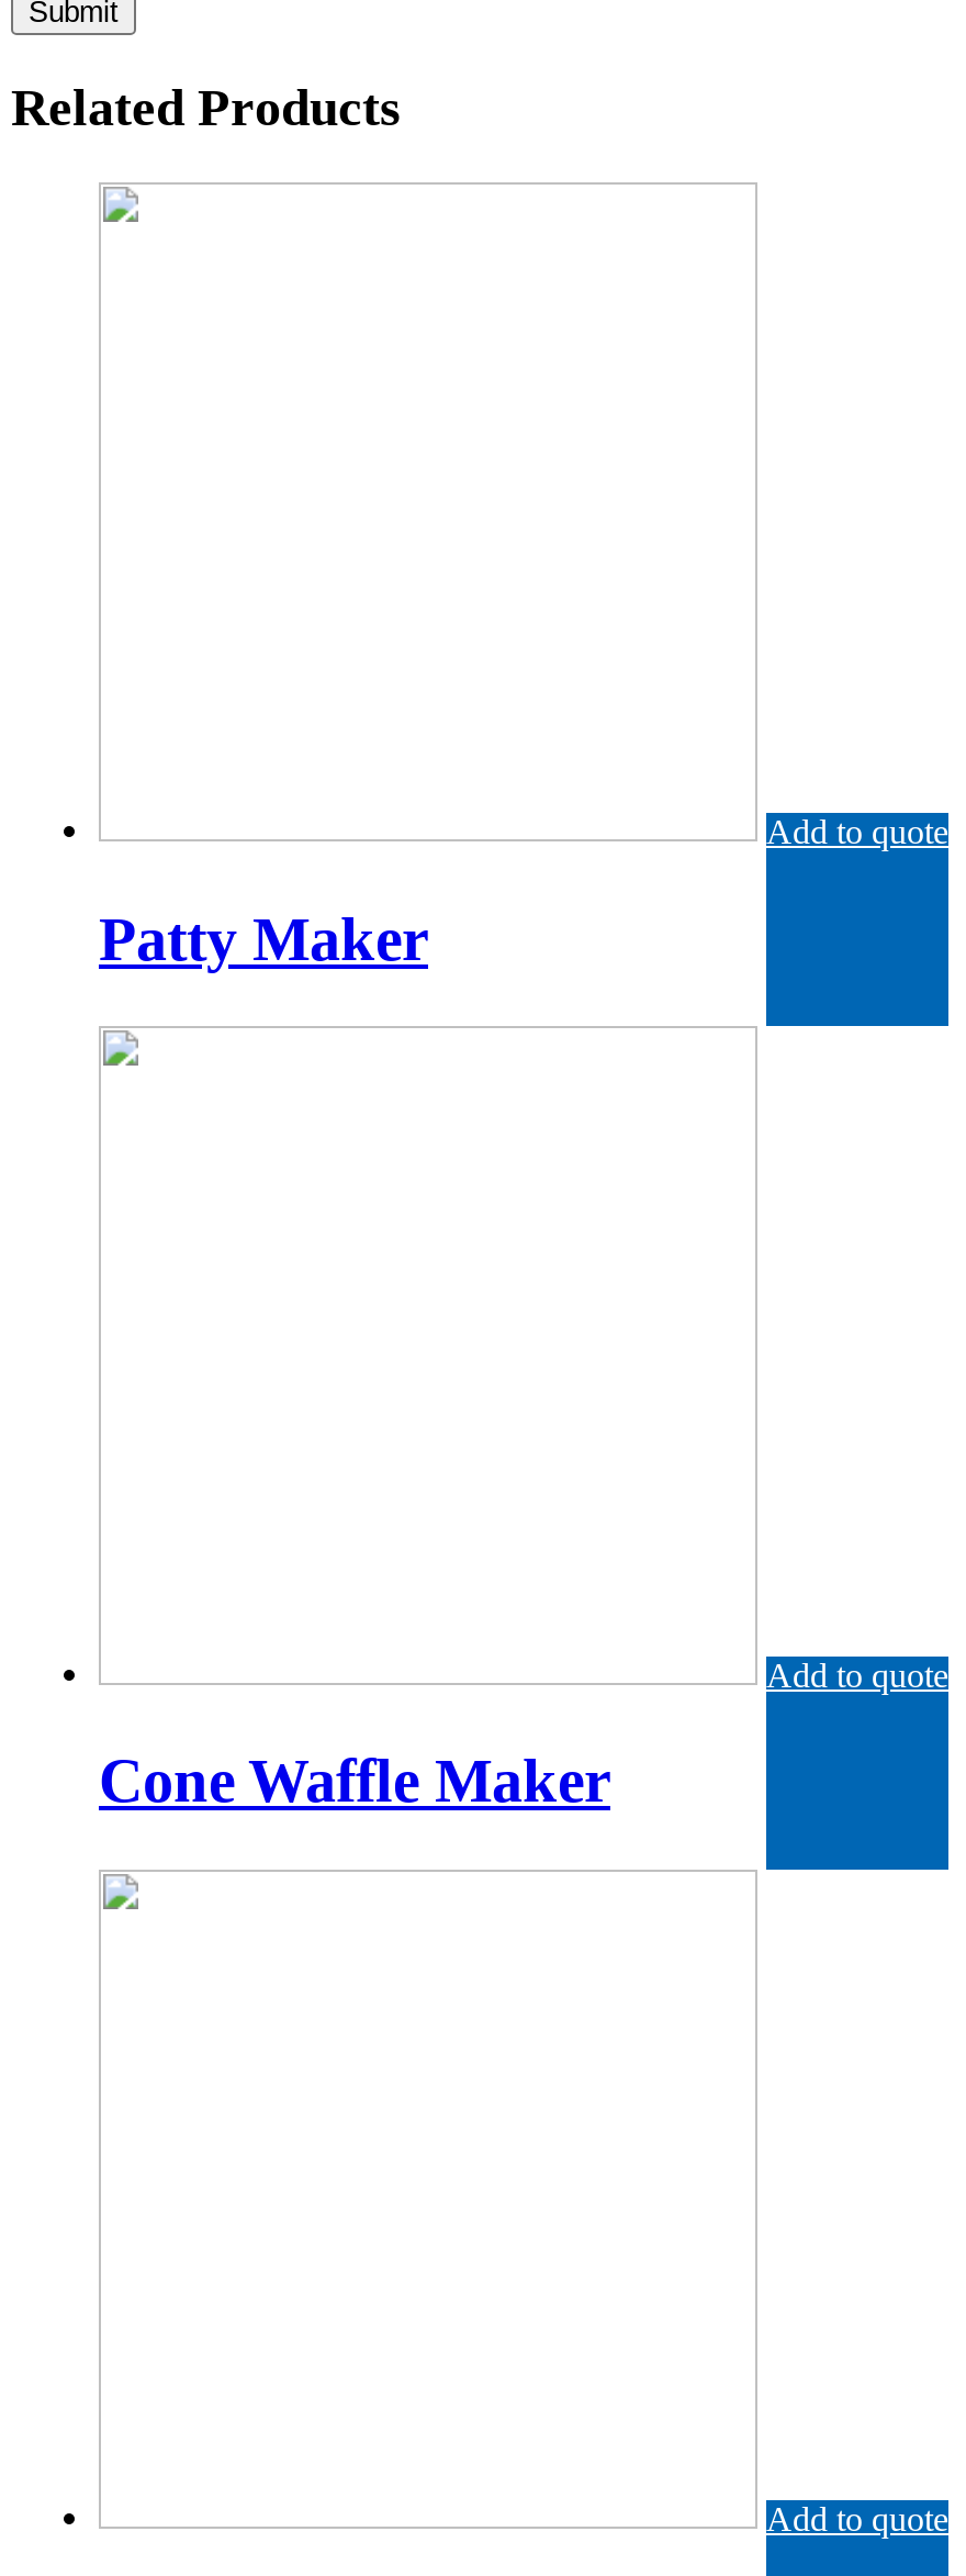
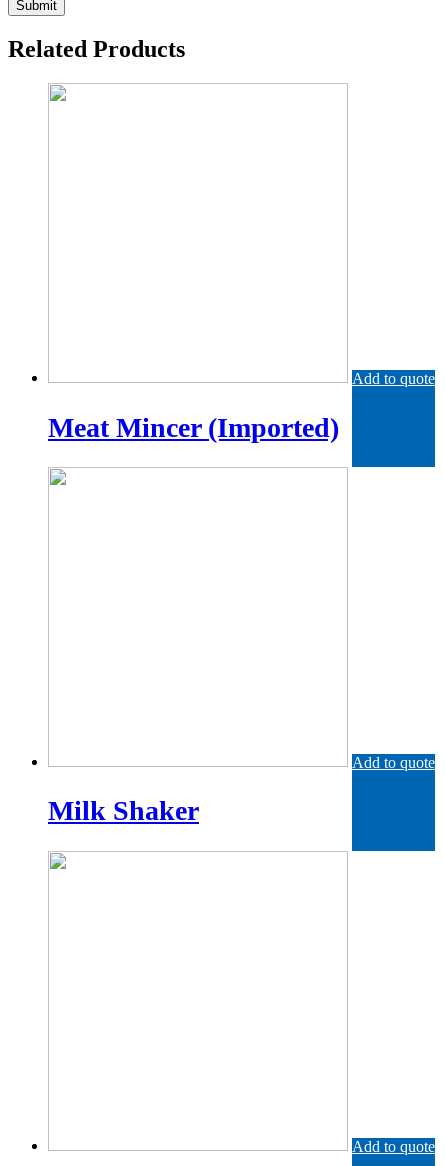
[99,904,428,972] Patty Maker -> [48,411,339,442] Meat Mincer (Imported)
[99,1748,610,1816] Cone Waffle Maker -> [48,795,199,826] Milk Shaker

